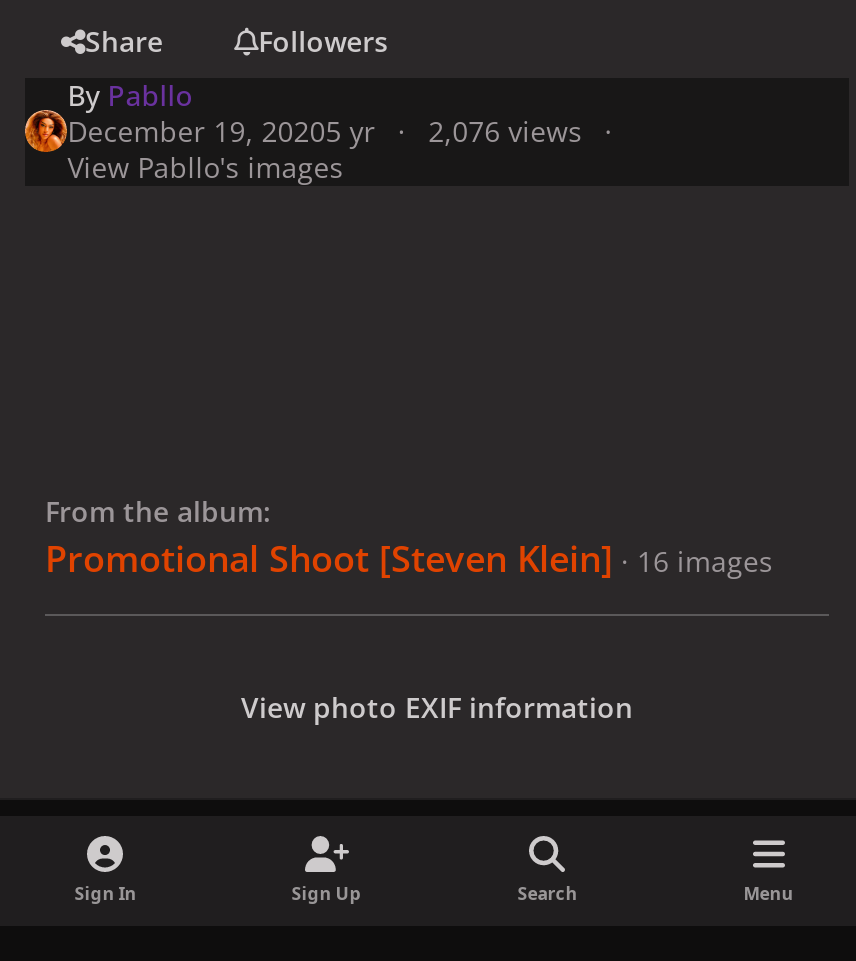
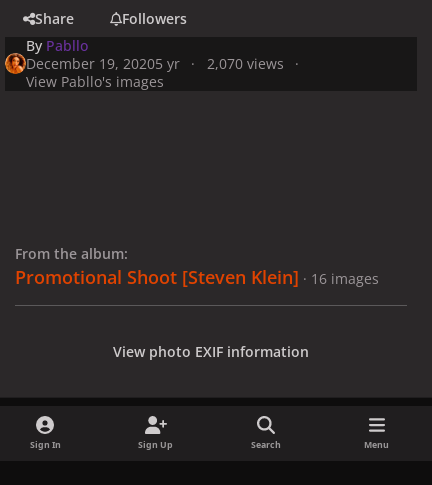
[67,111,582,149] December 19, 20205 yr 2,076 views -> [26,53,284,72] December 19, 20205 yr 2,070 views

